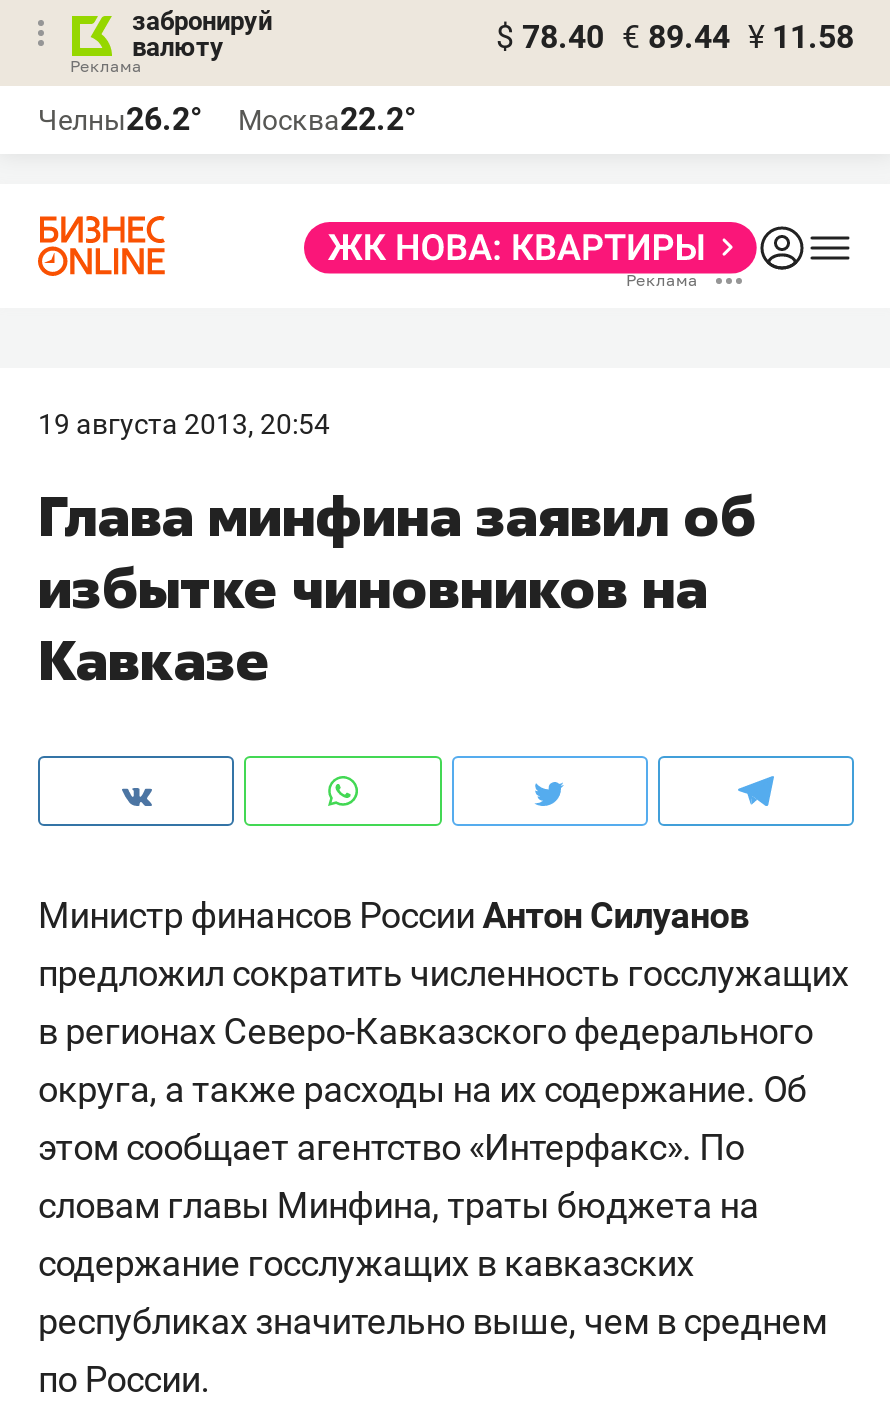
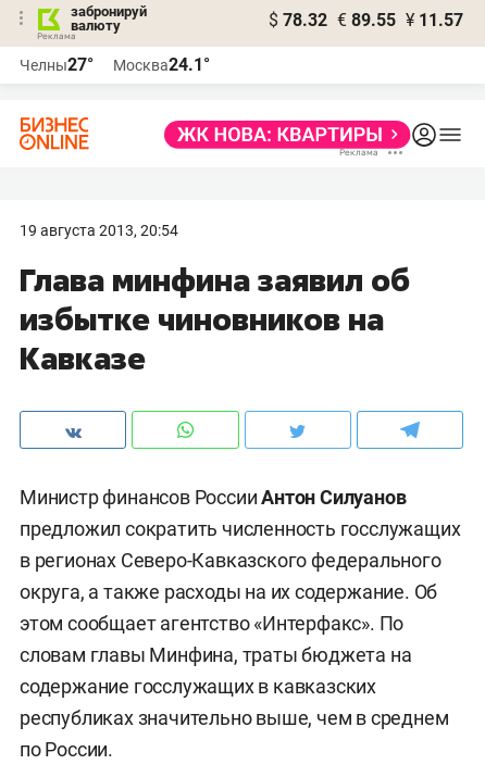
[496,18,854,56] $ 78.40 € 89.44 ¥ 11.58 -> [269,10,463,30] $ 78.32 € 89.55 ¥ 11.57
[38,100,202,138] Челны26.2° -> [20,54,94,75] Челны27°
[238,100,416,138] Москва22.2° -> [113,54,210,75] Москва24.1°

